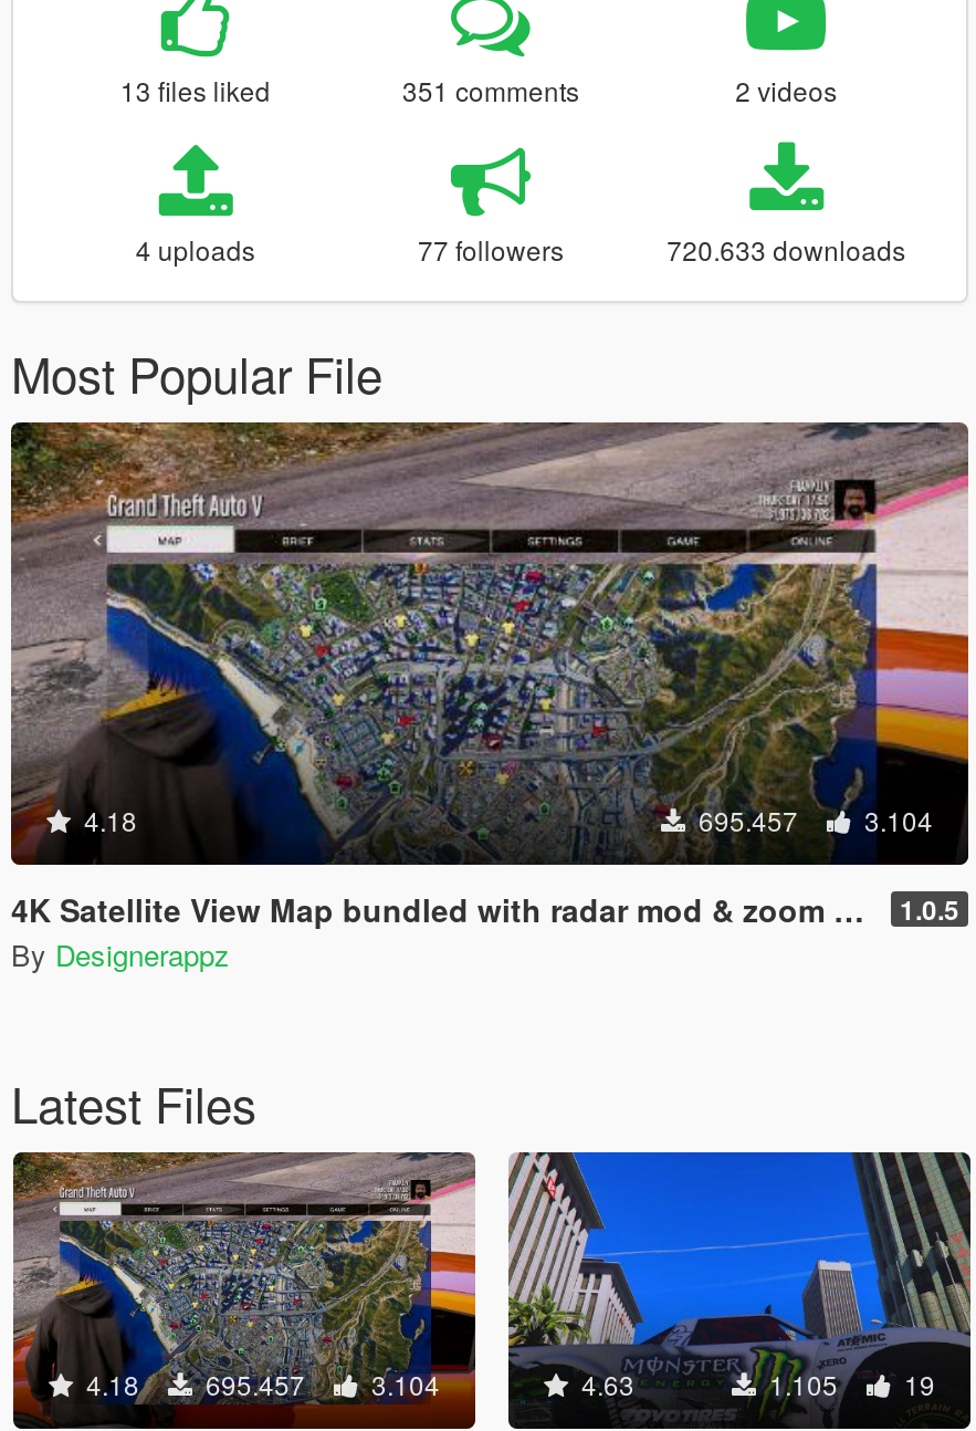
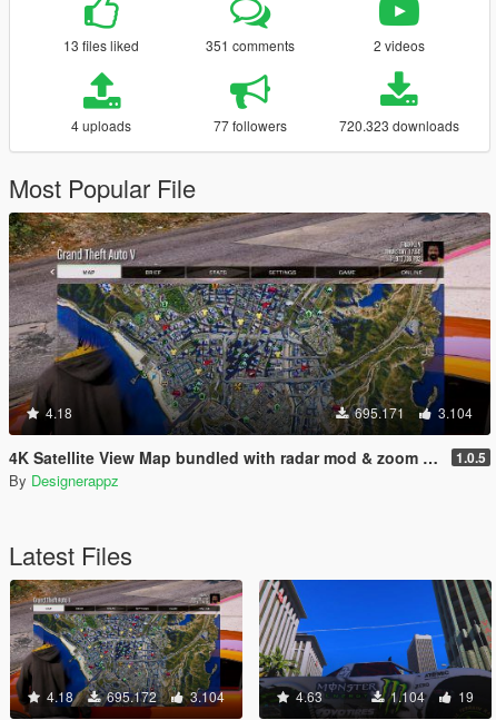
[667,229,905,267] 720.633 downloads -> [339,115,459,134] 720.323 downloads
[692,800,933,837] 695.457 3.104 -> [351,402,473,421] 695.171 3.104
[80,1364,440,1401] 4.18 695.457 3.104 -> [43,686,225,705] 4.18 695.172 3.104
[763,1364,935,1401] 1.105 19 -> [387,686,474,705] 1.104 19

